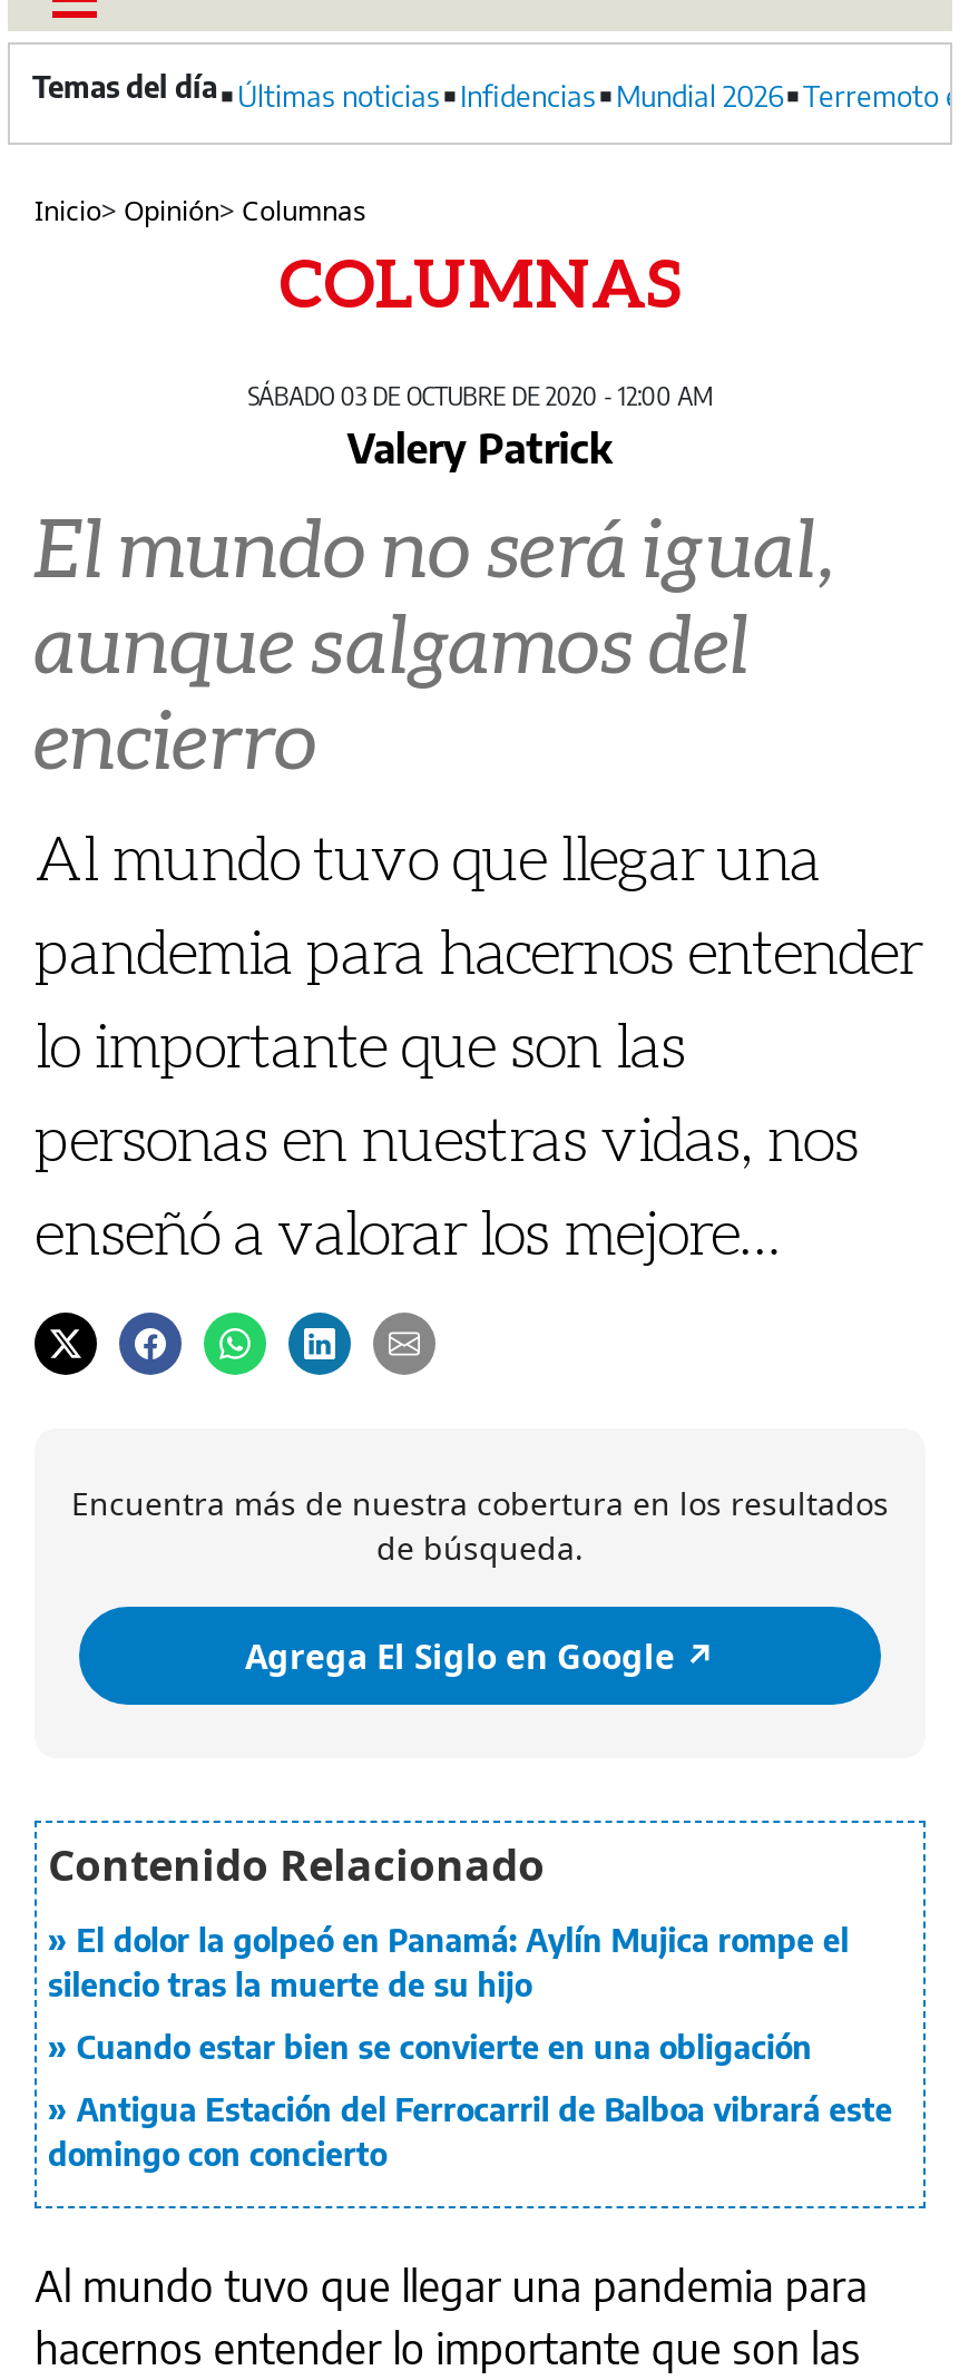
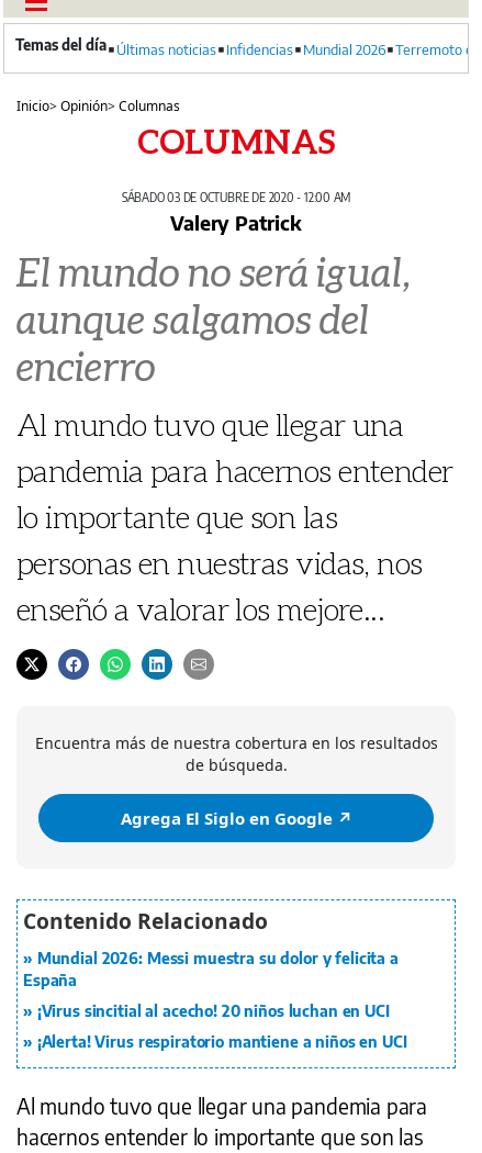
[48,1921,849,2004] El dolor la golpeó en Panamá: Aylín Mujica rompe el | silencio tras la muerte de su hijo -> [23,949,398,990] Mundial 2026: Messi muestra su dolor y felicita a | España
[76,2028,812,2066] Cuando estar bien se convierte en una obligación -> [37,1002,390,1020] ¡Virus sincitial al acecho! 20 niños luchan en UCI
[48,2091,892,2173] Antigua Estación del Ferrocarril de Balboa vibrará este | domingo con concierto -> [37,1032,407,1051] ¡Alerta! Virus respiratorio mantiene a niños en UCI

